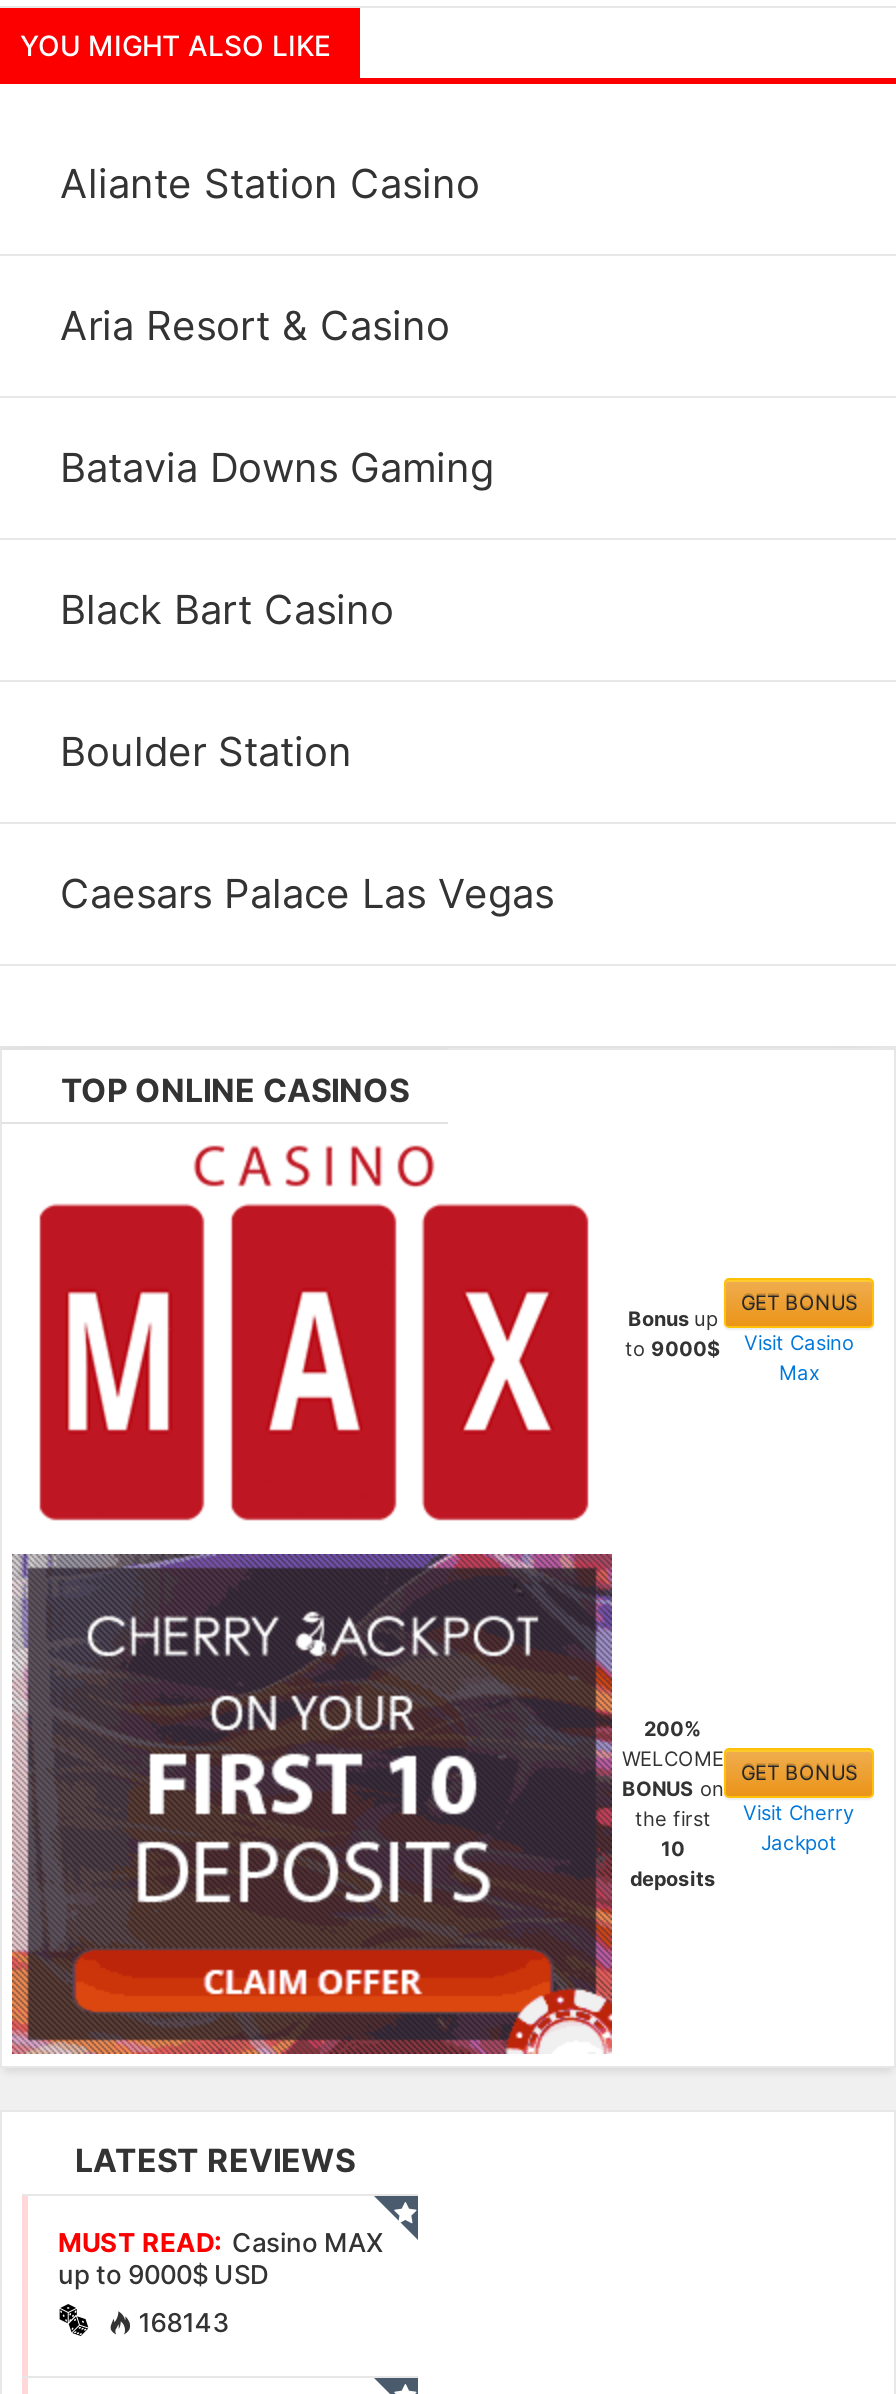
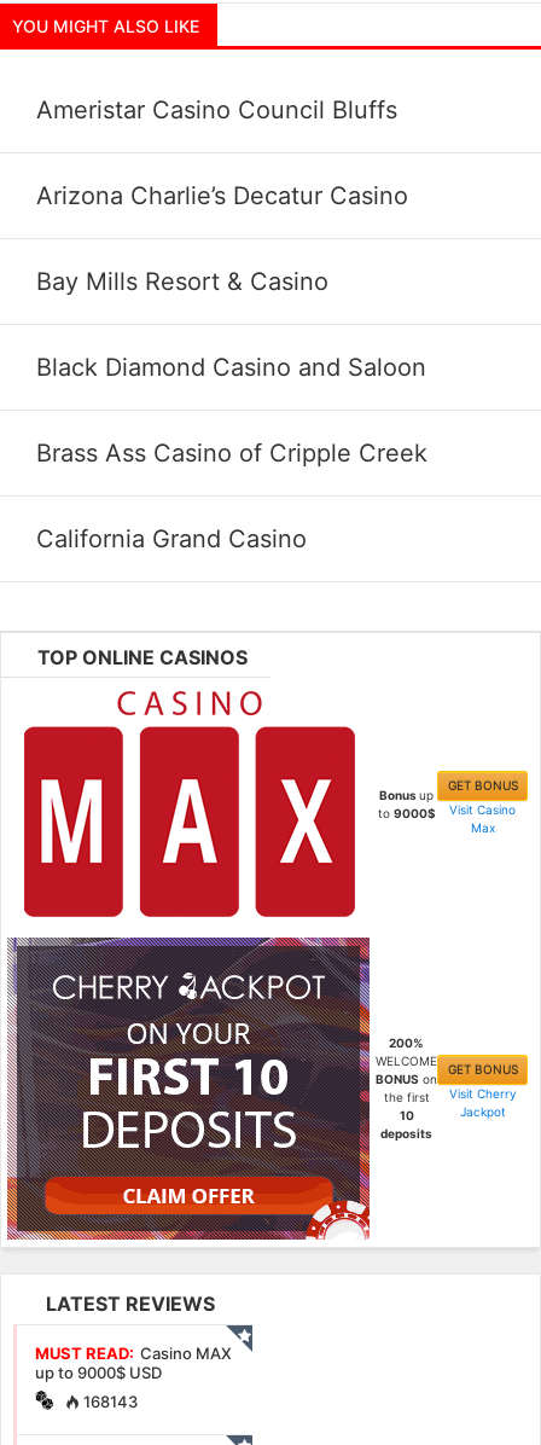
[60,161,480,209] Aliante Station Casino -> [36,96,397,125] Ameristar Casino Council Bluffs
[60,303,450,351] Aria Resort & Casino -> [36,182,408,211] Arizona Charlie’s Decatur Casino
[60,445,494,493] Batavia Downs Gaming -> [36,267,328,296] Bay Mills Resort & Casino
[60,587,394,635] Black Bart Casino -> [36,353,426,382] Black Diamond Casino and Saloon
[60,729,352,777] Boulder Station -> [36,439,427,468] Brass Ass Casino of Cripple Creek
[60,871,554,919] Caesars Palace Las Vegas -> [36,525,307,554] California Grand Casino

